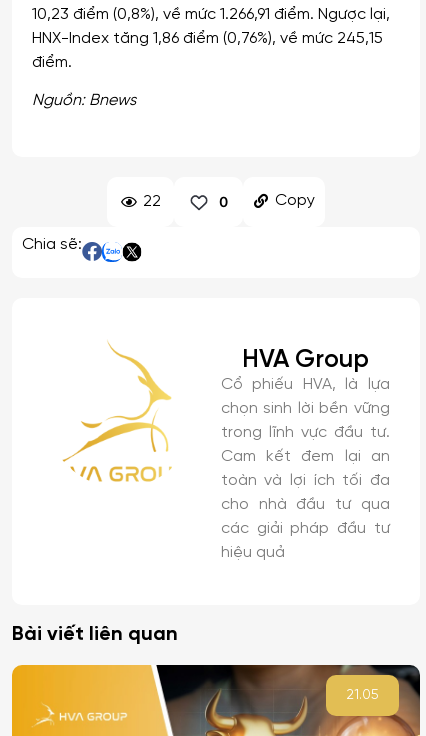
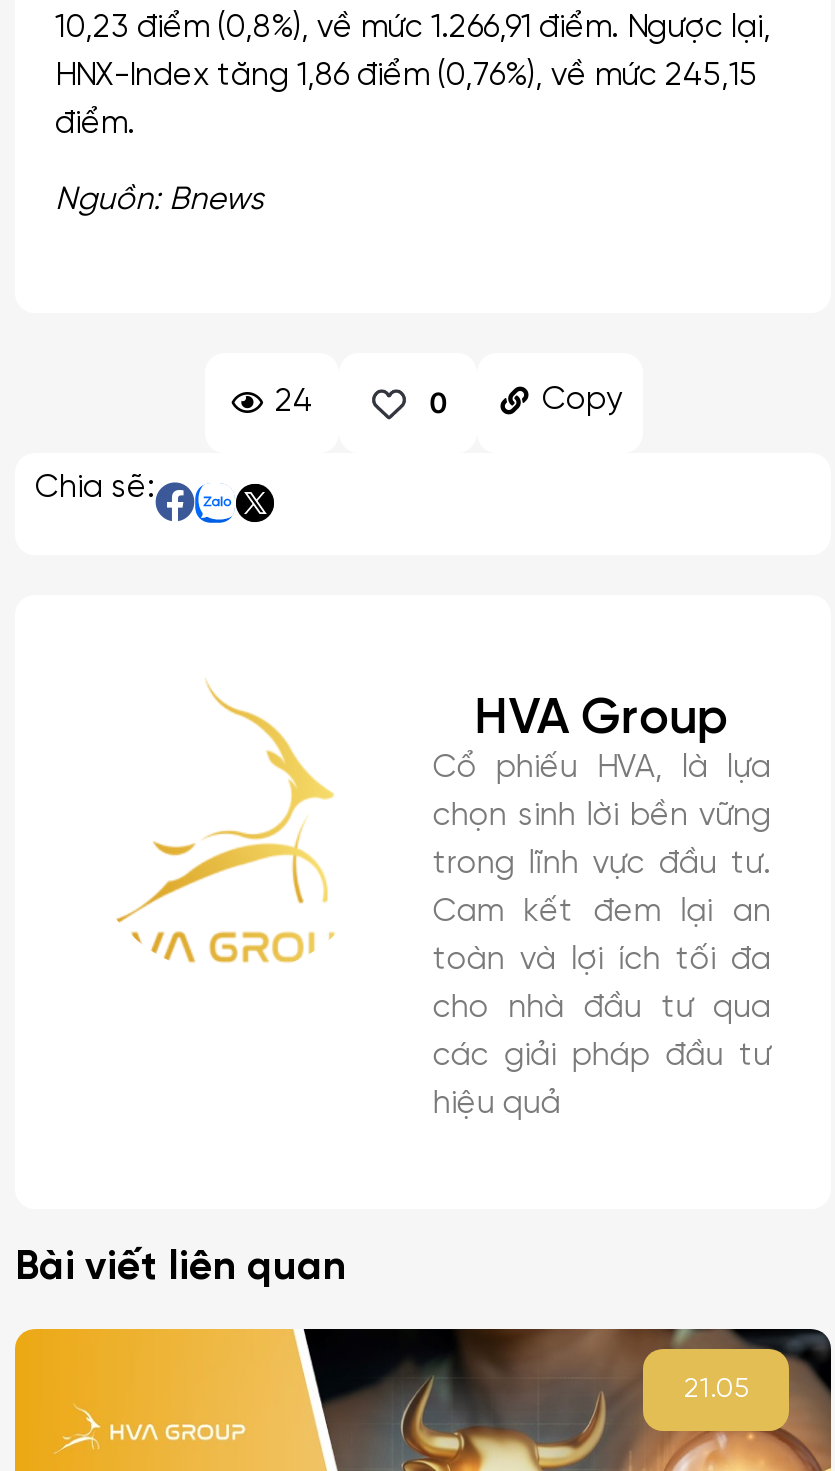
[142,193,160,210] 22 -> [275,386,313,420] 24

